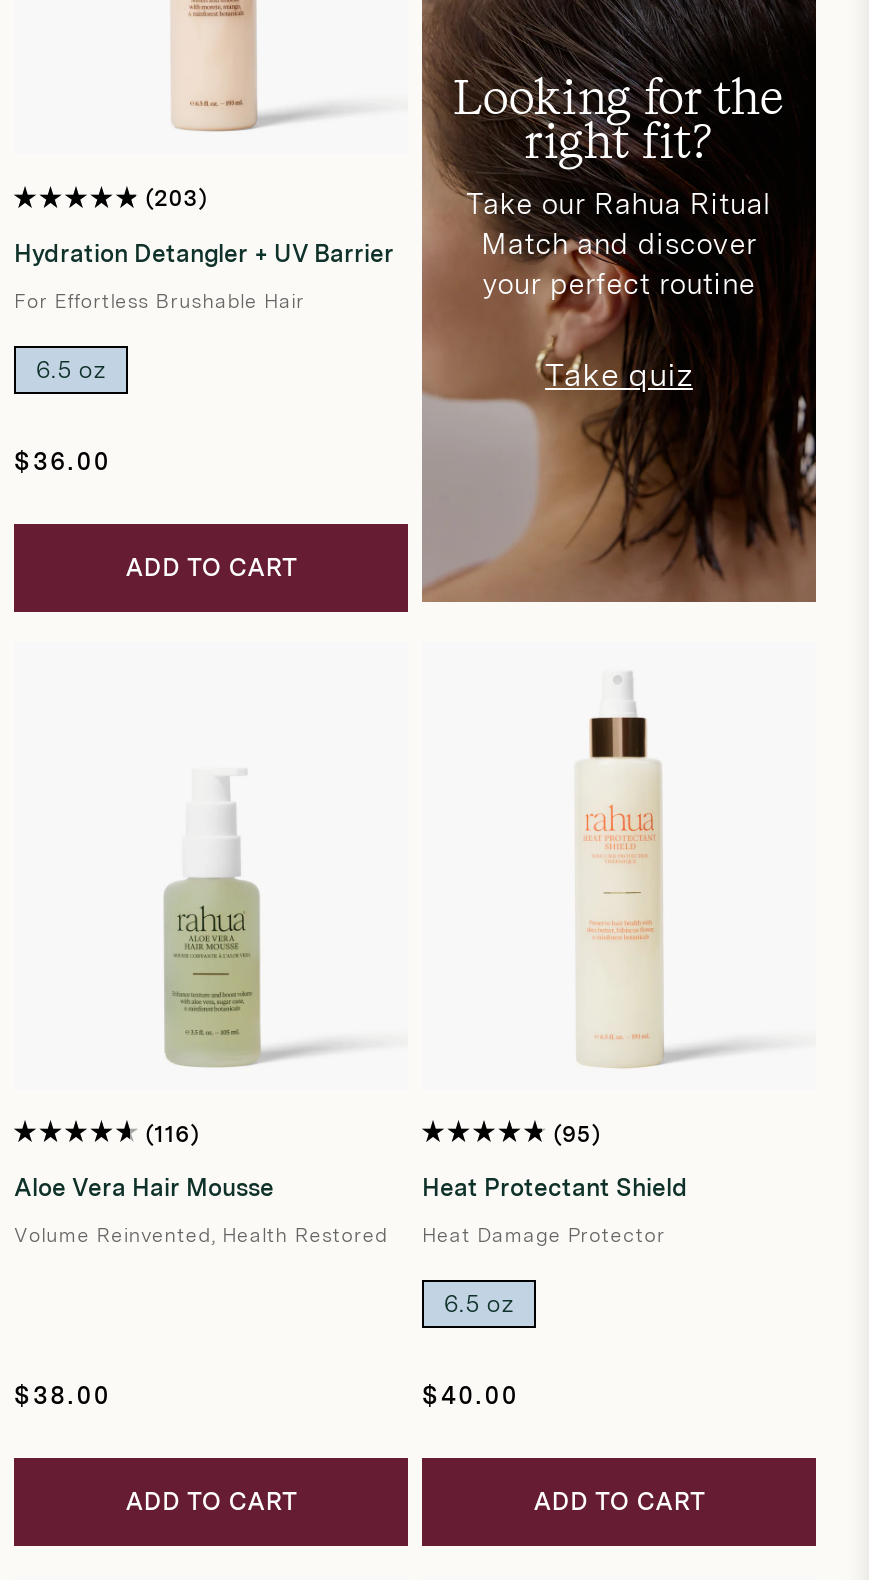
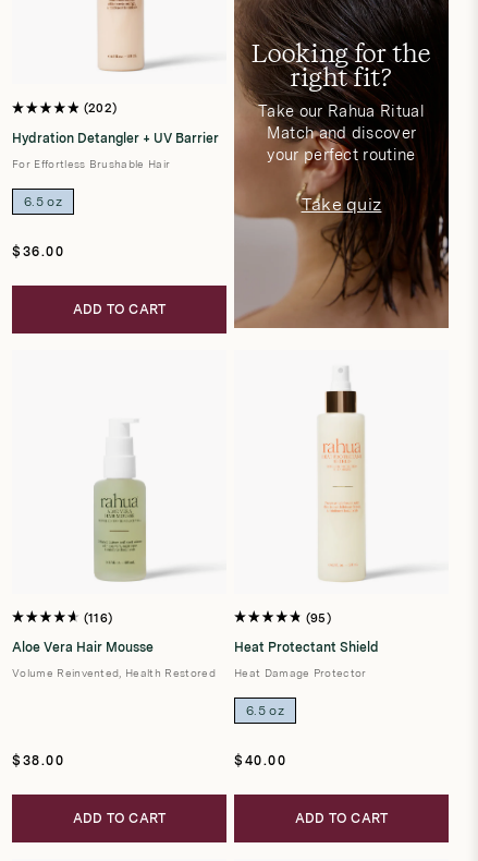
[154,184,198,212] 203 -> [88,100,112,116] 202

